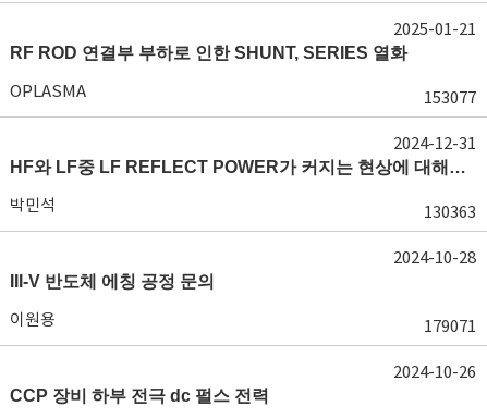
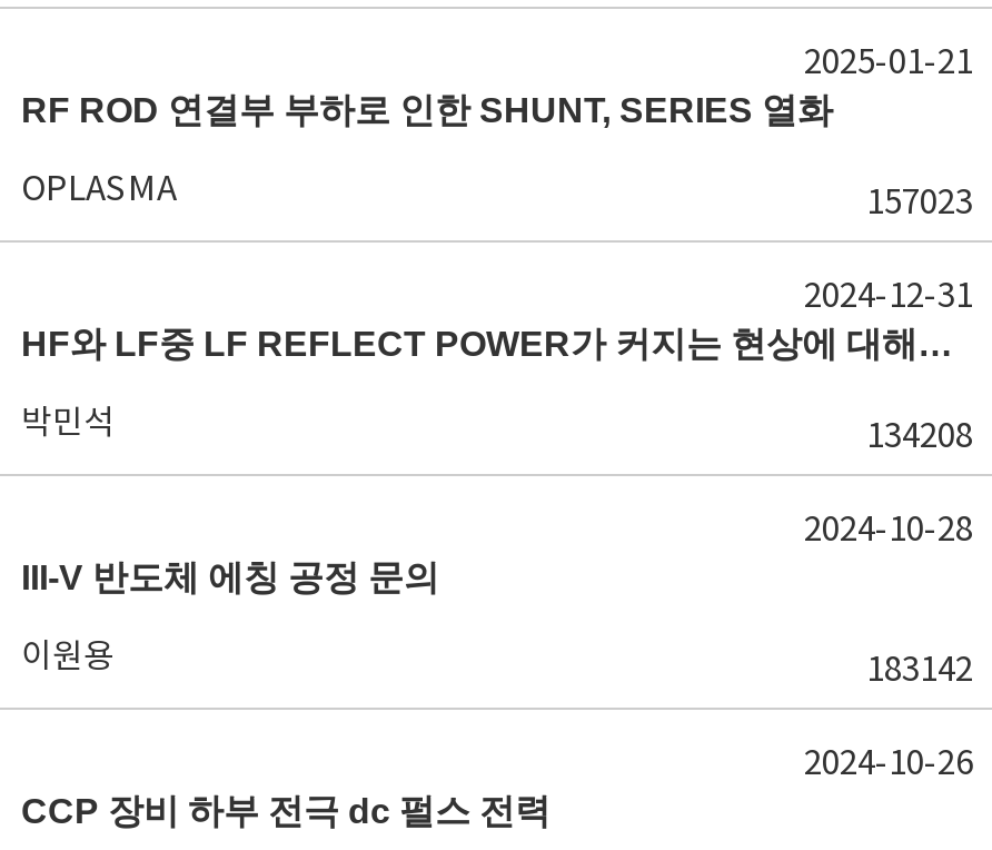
[424,87,476,108] 153077 -> [866,180,973,222] 157023
[424,201,476,222] 130363 -> [866,413,973,456] 134208
[424,315,476,336] 179071 -> [866,647,973,689] 183142

